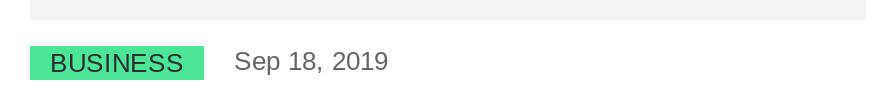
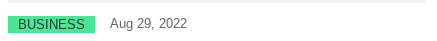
[50,46,388,78] BUSINESS Sep 18, 2019 -> [18,16,187,32] BUSINESS Aug 29, 2022

